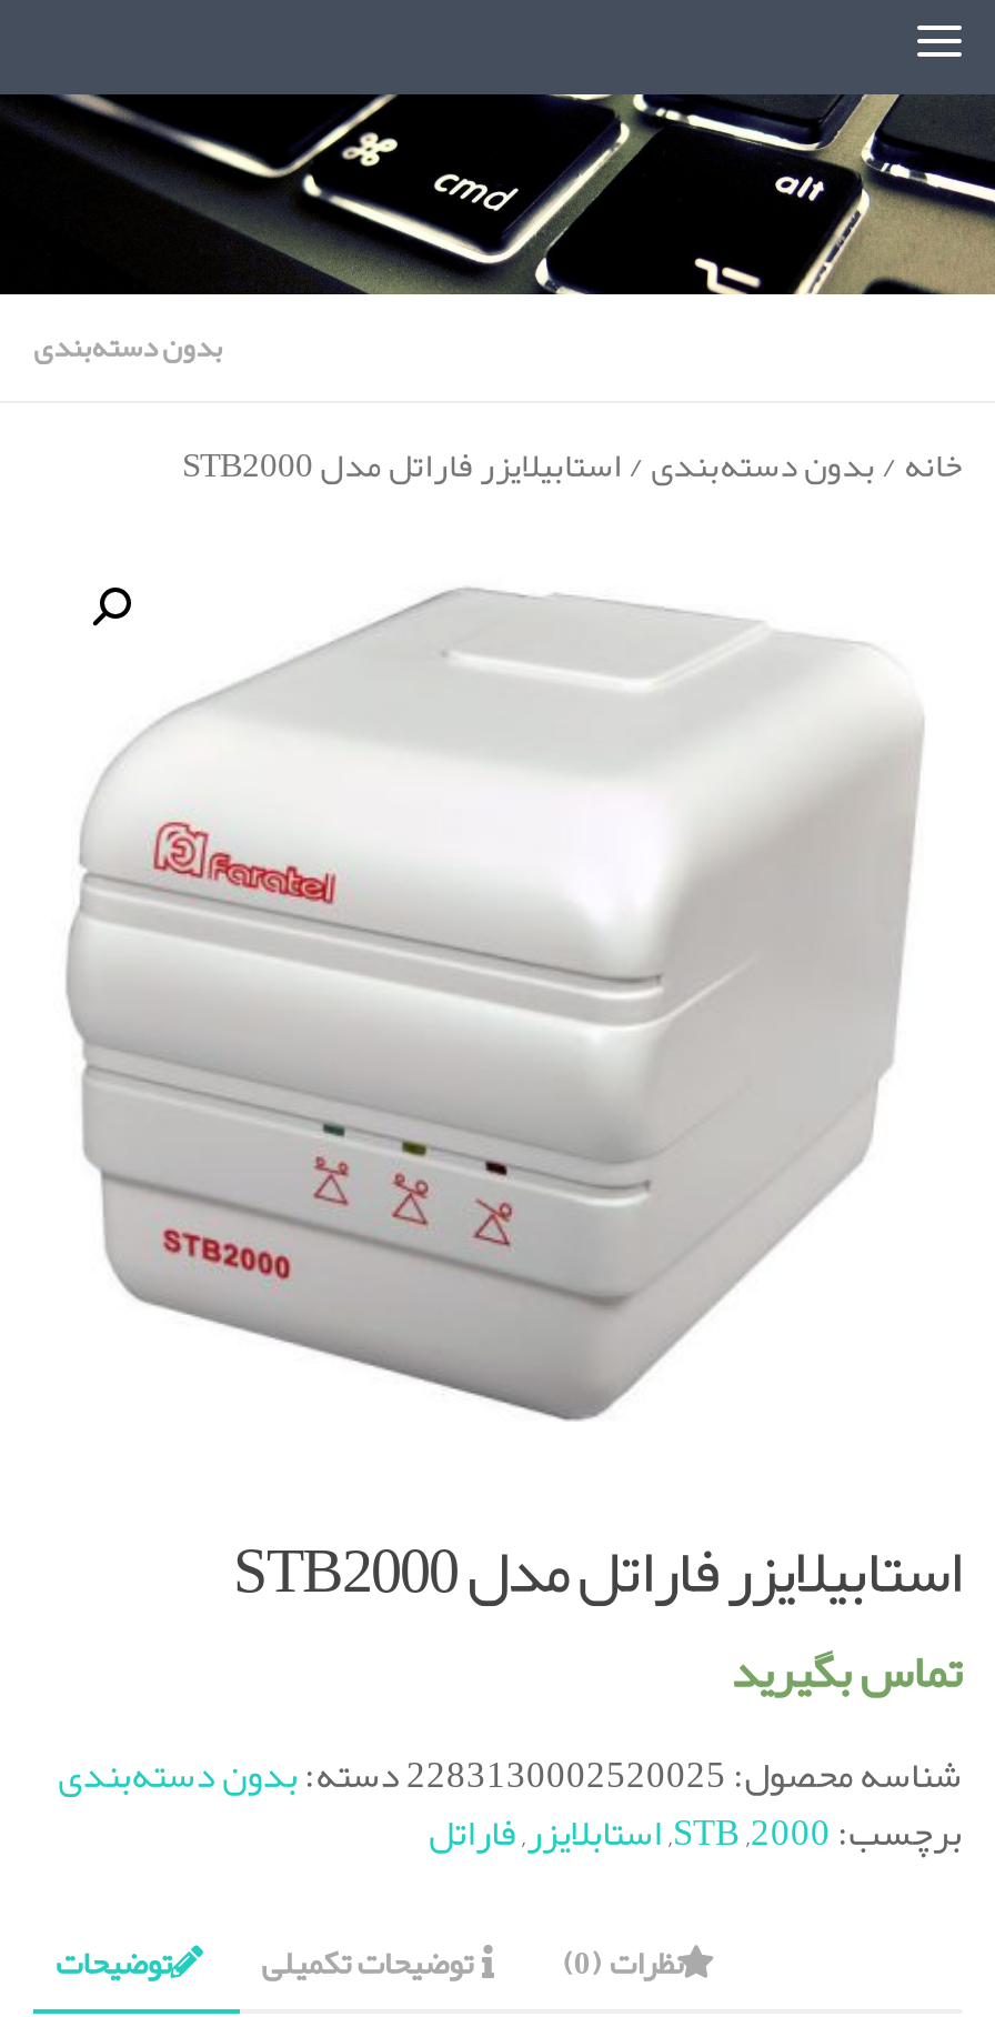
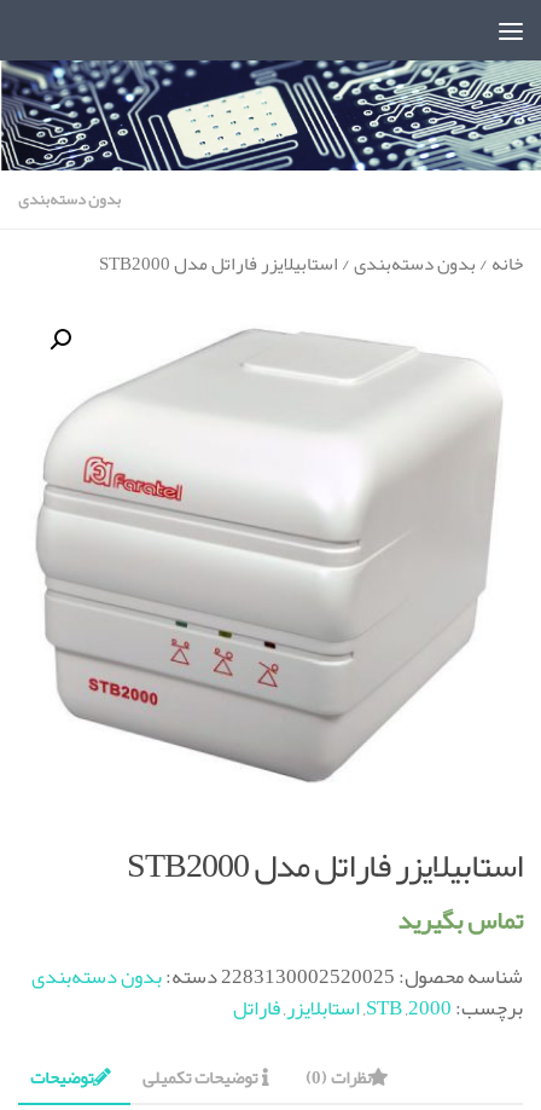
[7,92,988,297] [image] -> [4,59,537,172] [image]

